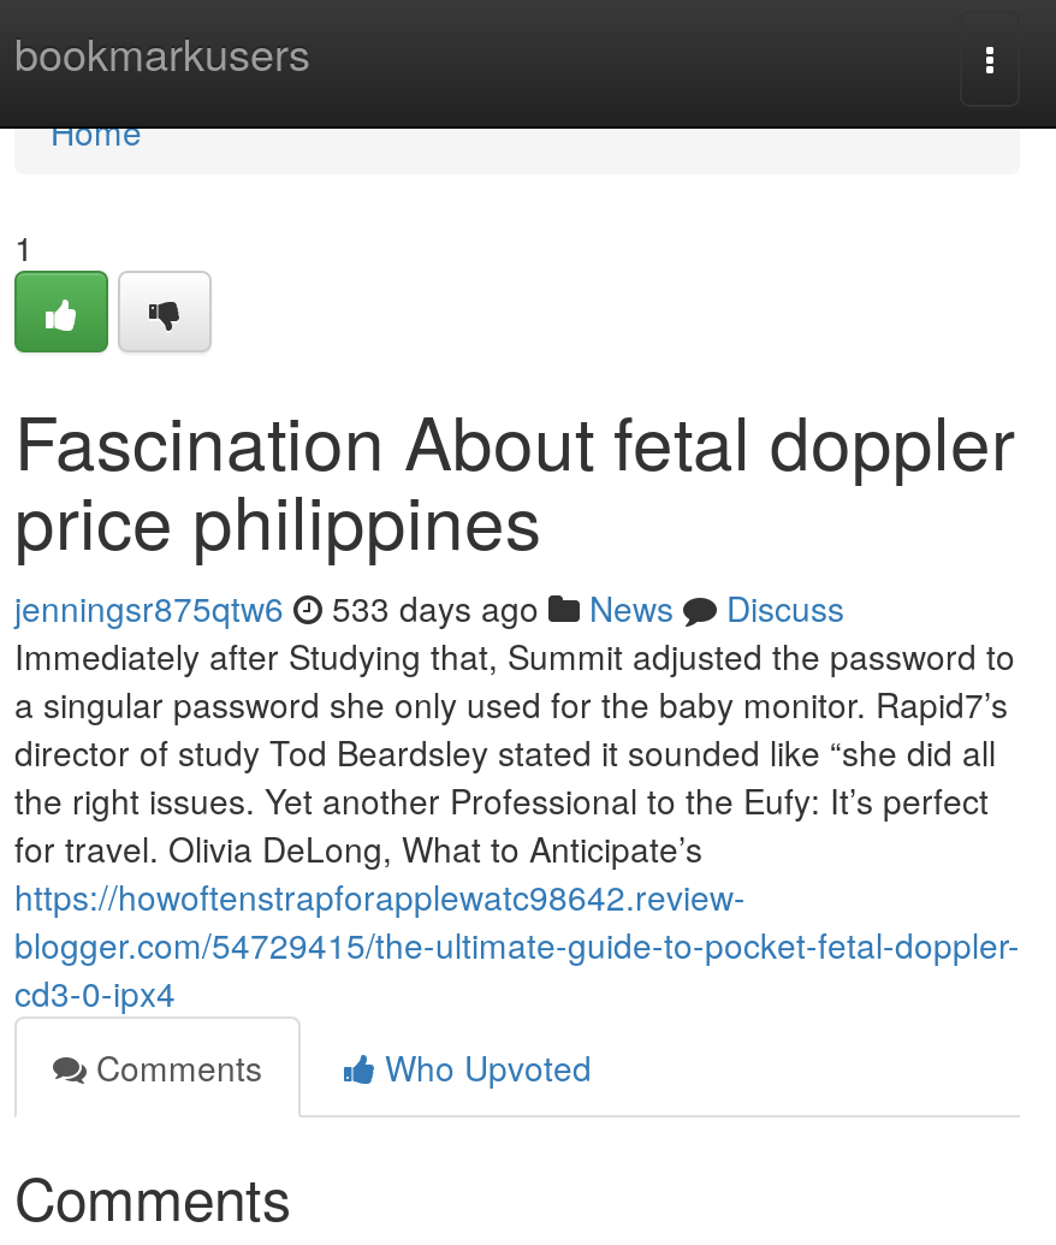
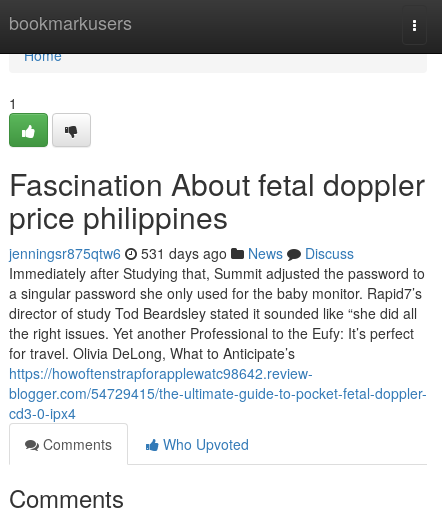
[14,583,844,632] jenningsr875qtw6 533 days ago News Discuss -> [9,243,354,263] jenningsr875qtw6 531 days ago News Discuss

